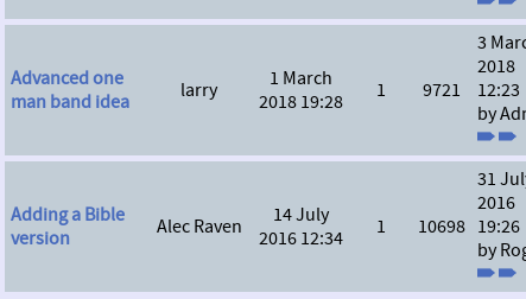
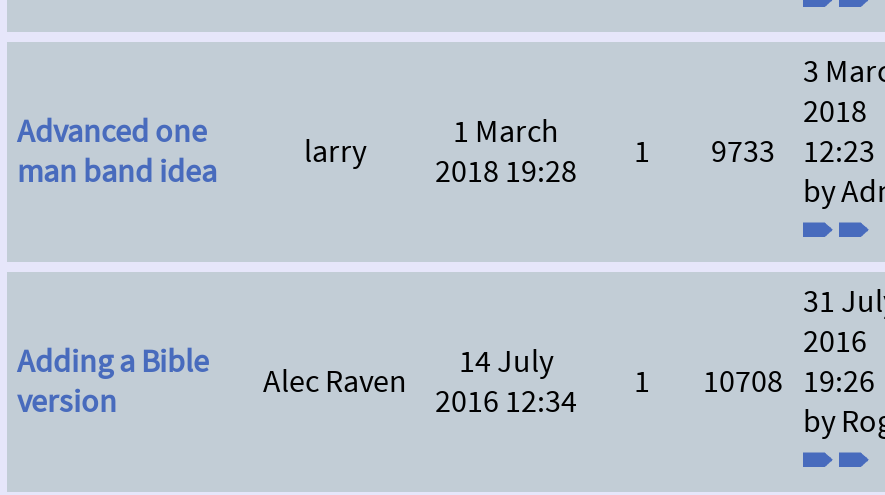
[181,66,520,114] larry 2018 19:28 1 March 1 9721 12:23 -> [304,112,875,192] larry 2018 19:28 1 March 1 9733 12:23
[11,203,520,250] Adding a Bible Alec Raven 2016 12:34 14 July 1 10698 19:26 -> [17,342,875,422] Adding a Bible Alec Raven 2016 12:34 14 July 1 10708 19:26

